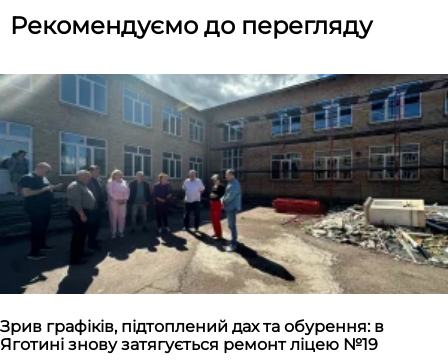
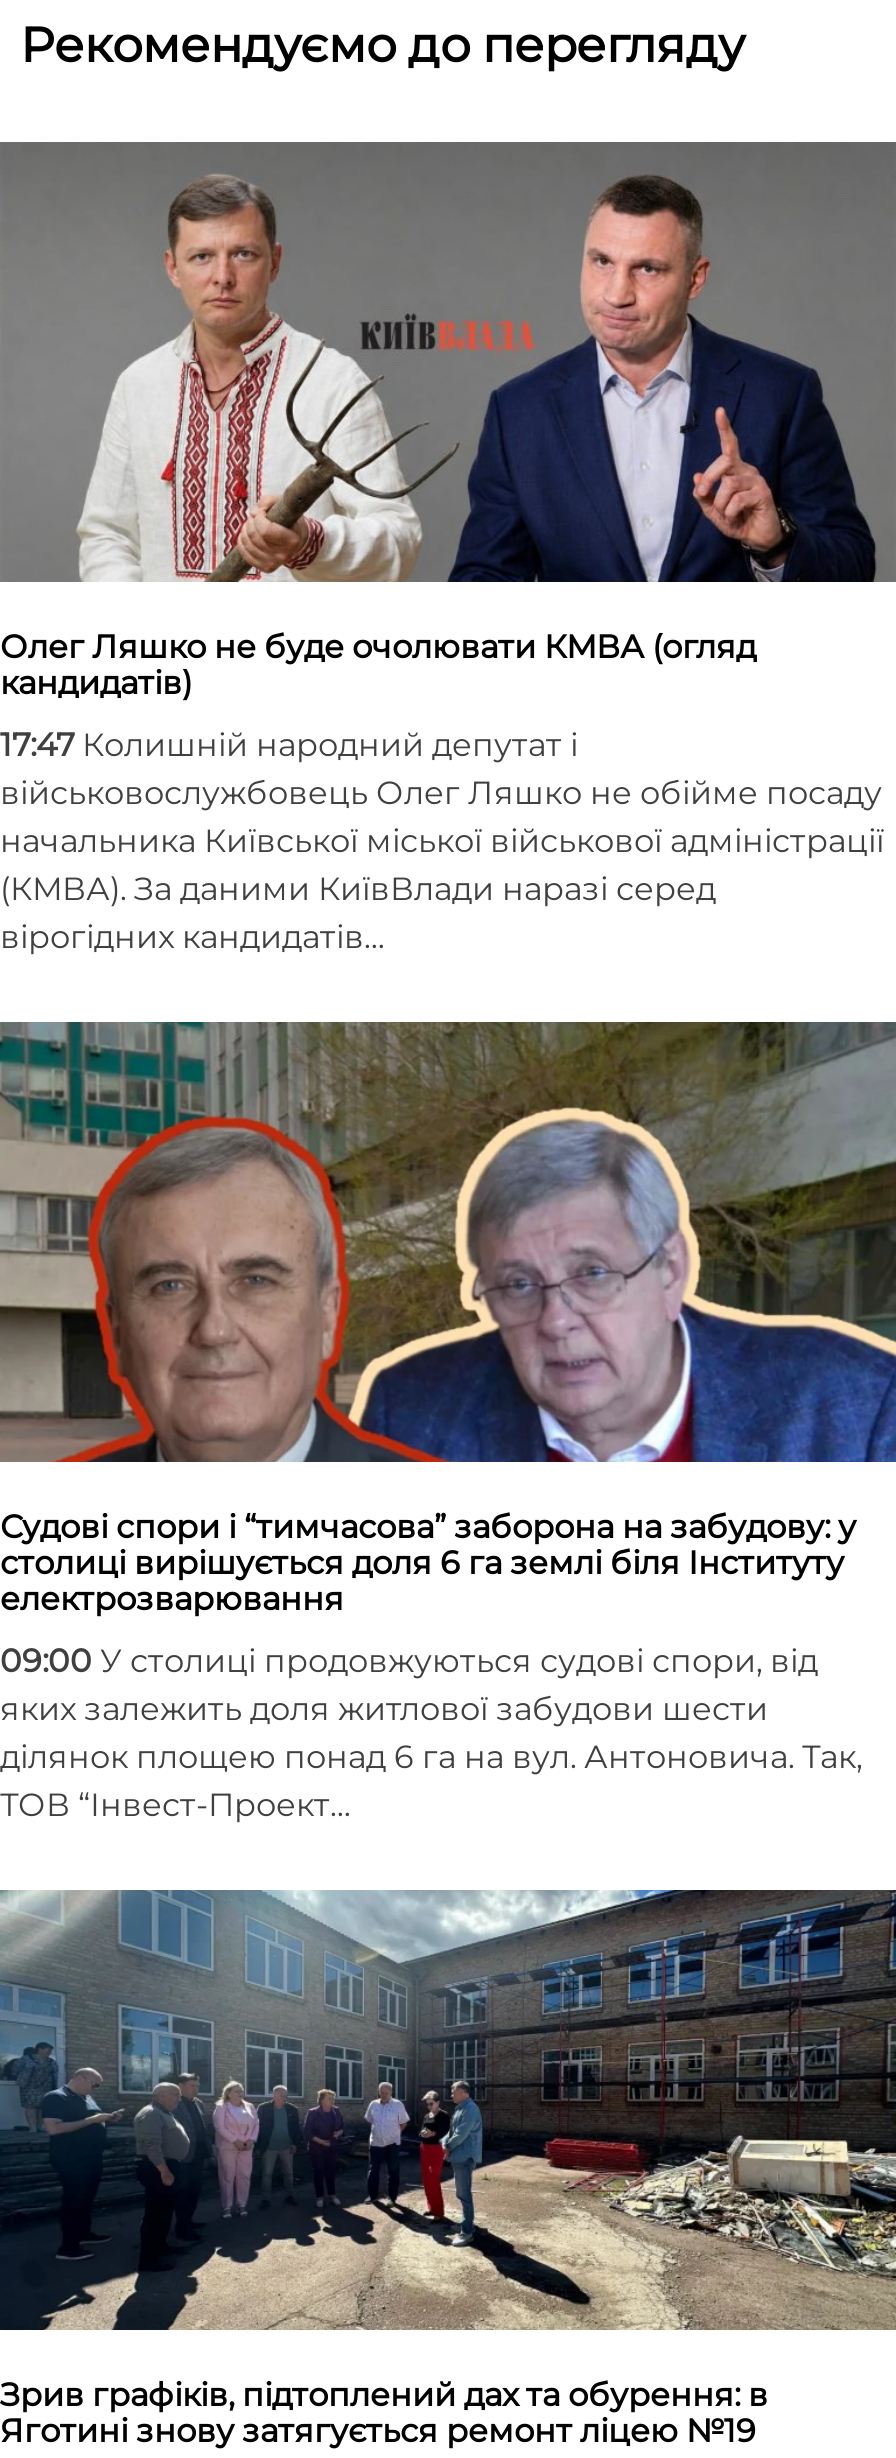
none -> [0,140,890,955] [image] | Олег Ляшко не буде очолювати КМВА (огляд | кандидатів) | 17:47 Колишній народний депутат і | військовослужбовець Олег Ляшко не обійме посаду | начальника Київської міської військової адміністрації | (КМВА). За даними КиївВлади наразі серед | вірогідних кандидатів…
none -> [0,1020,890,1823] [image] | Судові спори і “тимчасова” заборона на забудову: у | столиці вирішується доля 6 га землі біля Інституту | електрозварювання | 09:00 У столиці продовжуються судові спори, від | яких залежить доля житлової забудови шести | ділянок площею понад 6 га на вул. Антоновича. Так, | ТОВ “Інвест-Проект…

